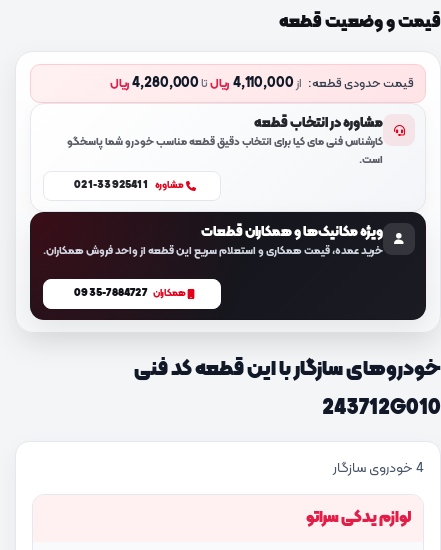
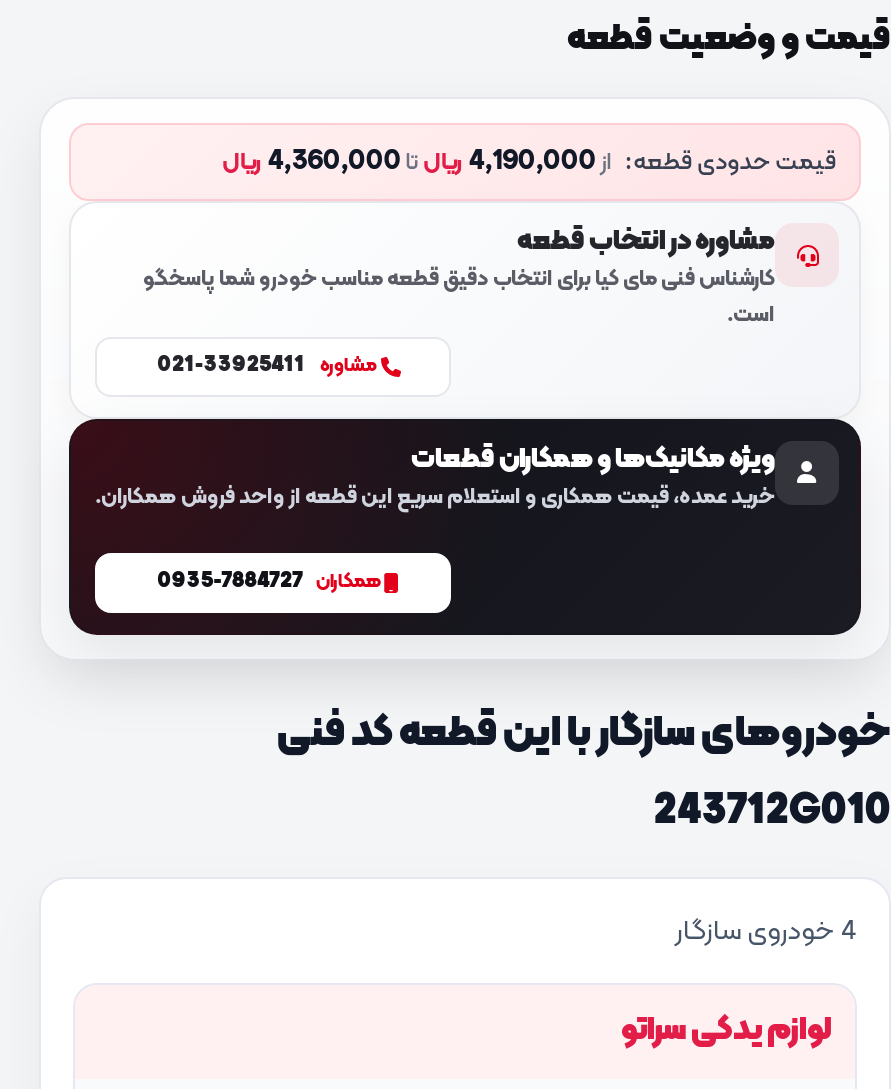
[110,73,414,94] قیمت حدودی قطعه: از 4,110,000 ریال تا 4,280,000 ریال -> [222,141,837,183] قیمت حدودی قطعه: از 4,190,000 ریال تا 4,360,000 ریال

